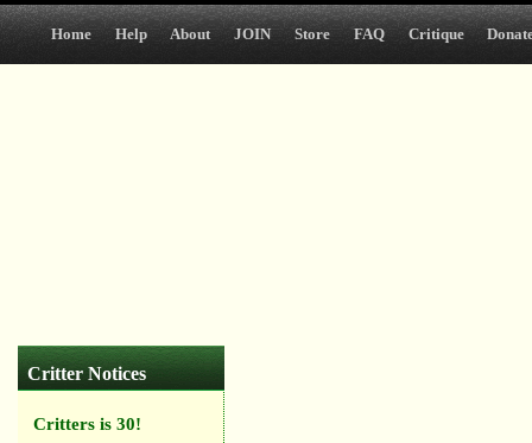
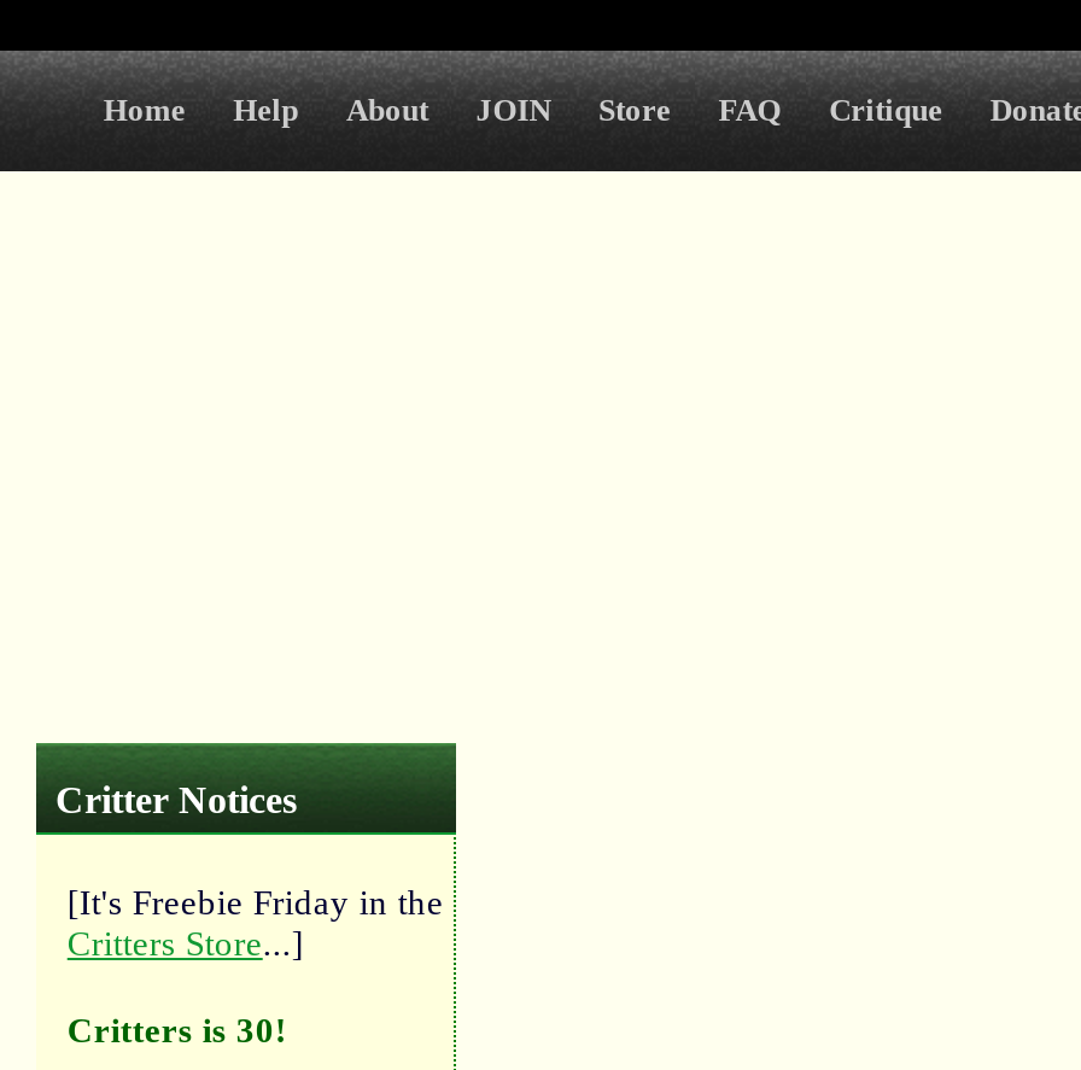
none -> [67,883,444,962] [It's Freebie Friday in the | Critters Store...]

